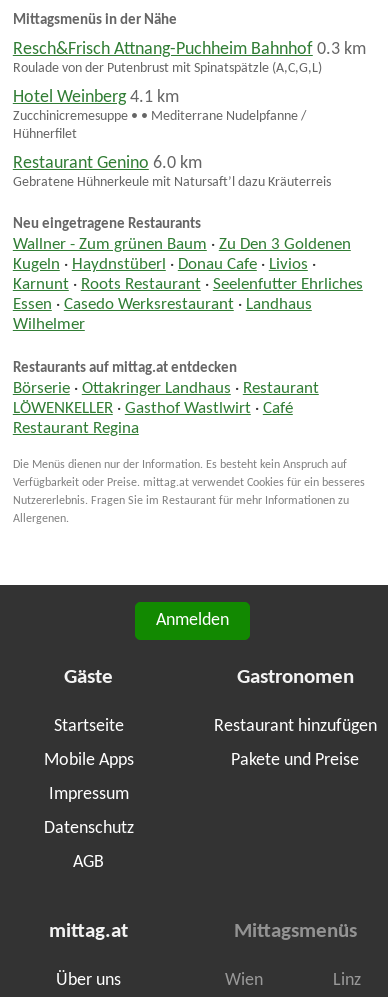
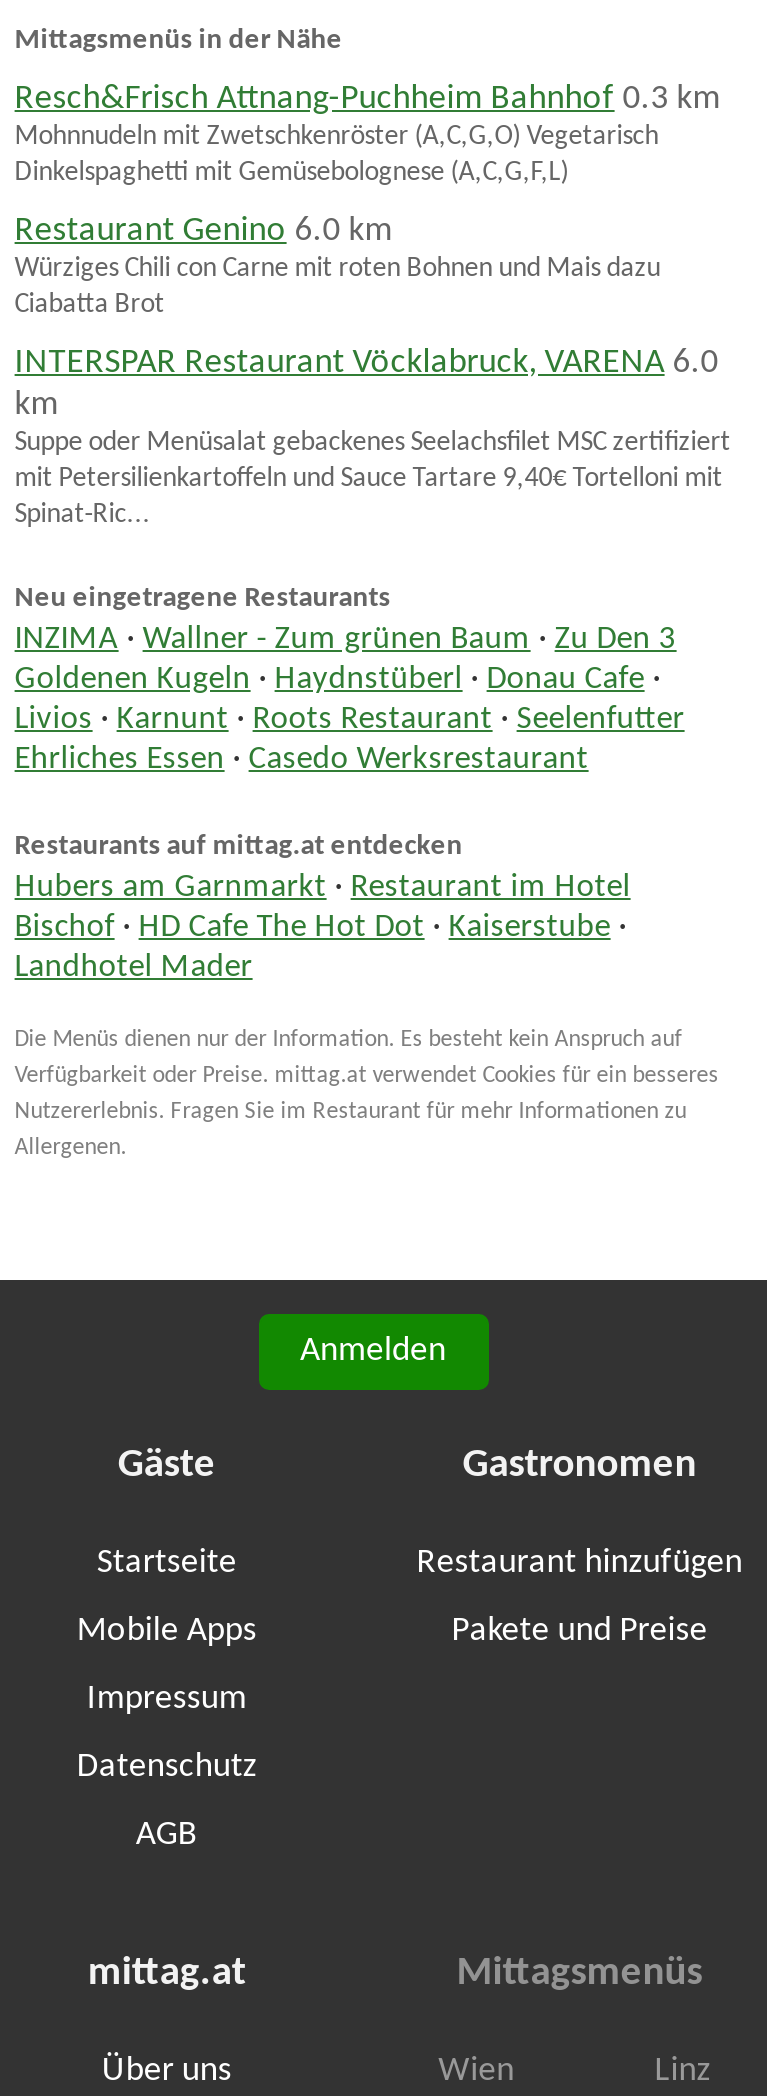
[13,61,322,142] Roulade von der Putenbrust mit Spinatspätzle (A,C,G,L) | Hotel Weinberg 4.1 km | Zucchinicremesuppe • • Mediterrane Nudelpfanne / | Hühnerfilet -> [15,122,659,188] Mohnnudeln mit Zwetschkenröster (A,C,G,O) Vegetarisch | Dinkelspaghetti mit Gemüsebolognese (A,C,G,F,L)
moved [13,154,202,171] -> [15,213,393,247]: Restaurant Genino 6.0 km
[13,174,331,189] Gebratene Hühnerkeule mit Natursaft’l dazu Kräuterreis -> [15,253,731,529] Würziges Chili con Carne mit roten Bohnen und Mais dazu | Ciabatta Brot | INTERSPAR Restaurant Vöcklabruck, VARENA 6.0 | km | Suppe oder Menüsalat gebackenes Seelachsfilet MSC zertifiziert | mit Petersilienkartoffeln und Sauce Tartare 9,40€ Tortelloni mit | Spinat-Ric...
moved [13,217,201,232] -> [15,584,391,614]: Neu eingetragene Restaurants
[13,237,363,333] Wallner - Zum grünen Baum · Zu Den 3 Goldenen | Kugeln · Haydnstüberl · Donau Cafe · Livios · | Karnunt · Roots Restaurant · Seelenfutter Ehrliches | Essen · Casedo Werksrestaurant · Landhaus | Wilhelmer -> [15,625,685,777] INZIMA · Wallner - Zum grünen Baum · Zu Den 3 | Goldenen Kugeln · Haydnstüberl · Donau Cafe · | Livios · Karnunt · Roots Restaurant · Seelenfutter | Ehrliches Essen · Casedo Werksrestaurant
[13,381,319,437] Börserie · Ottakringer Landhaus · Restaurant | LÖWENKELLER · Gasthof Wastlwirt · Café | Restaurant Regina -> [15,873,631,985] Hubers am Garnmarkt · Restaurant im Hotel | Bischof · HD Cafe The Hot Dot · Kaiserstube · | Landhotel Mader

